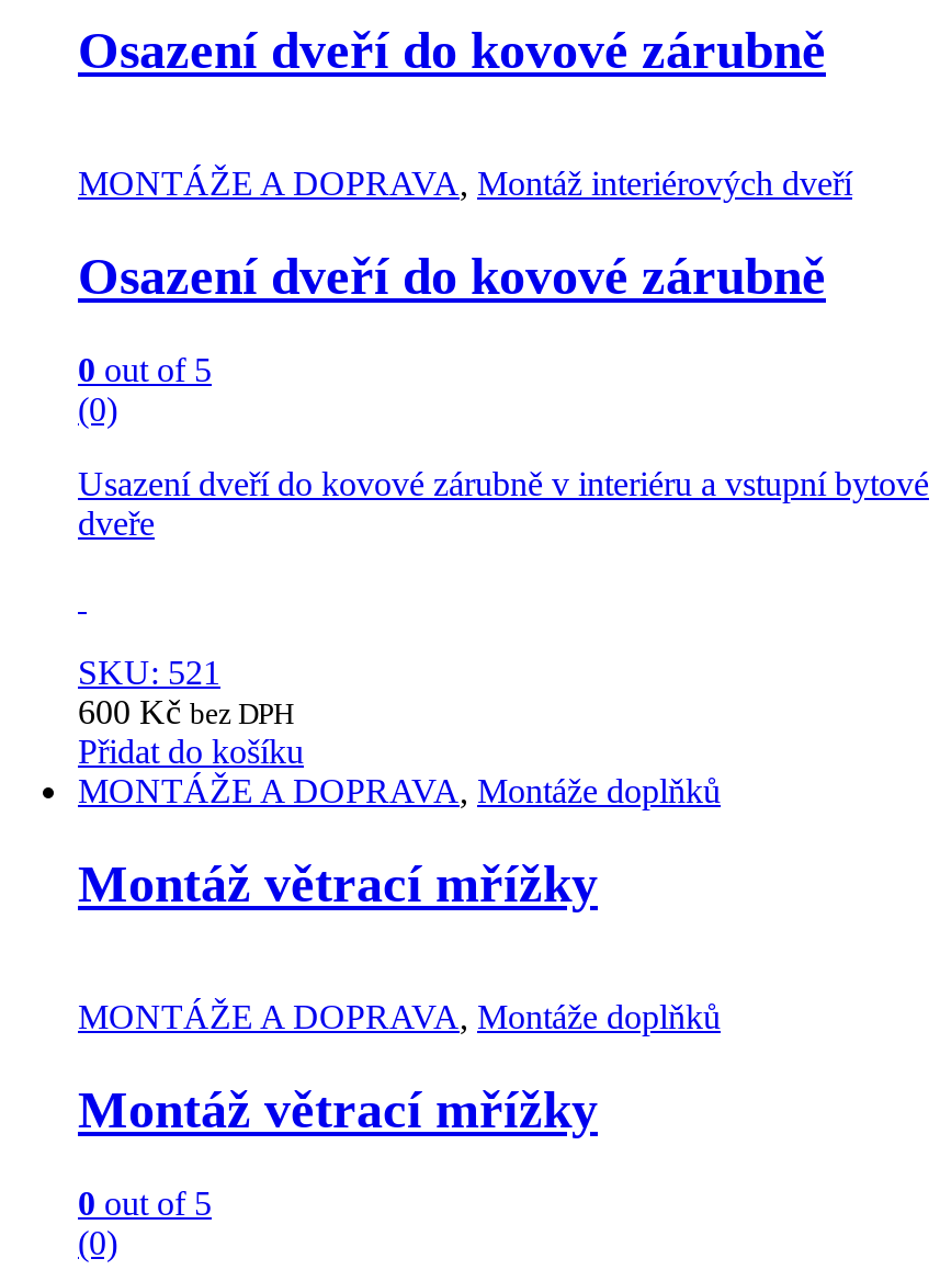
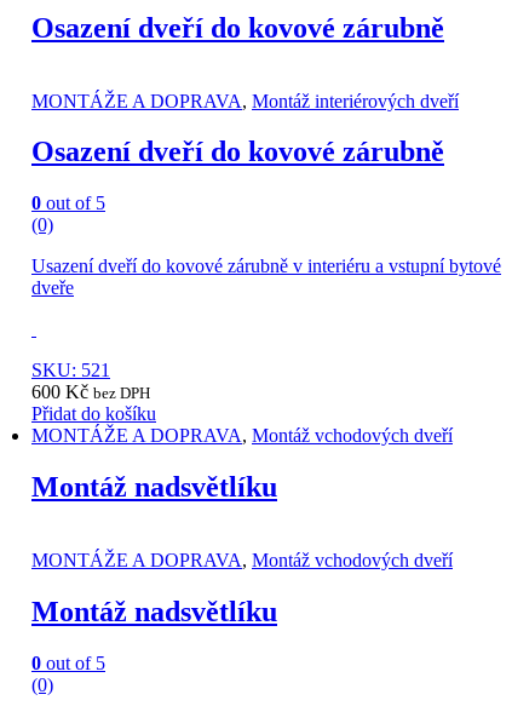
[78,772,721,809] MONTÁŽE A DOPRAVA, Montáže doplňků -> [31,425,453,446] MONTÁŽE A DOPRAVA, Montáž vchodových dveří
[78,855,598,912] Montáž větrací mřížky -> [31,471,277,503] Montáž nadsvětlíku
[78,997,721,1034] MONTÁŽE A DOPRAVA, Montáže doplňků -> [31,550,453,570] MONTÁŽE A DOPRAVA, Montáž vchodových dveří
[78,1080,598,1137] Montáž větrací mřížky -> [31,596,277,627] Montáž nadsvětlíku

